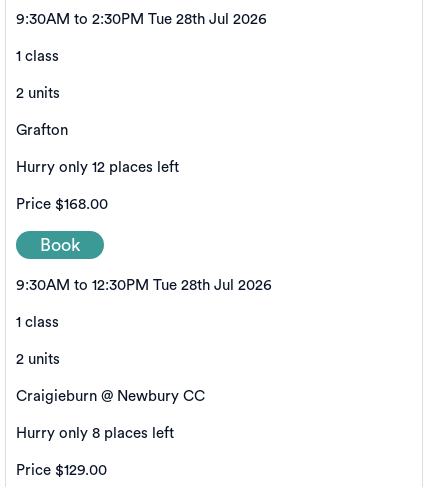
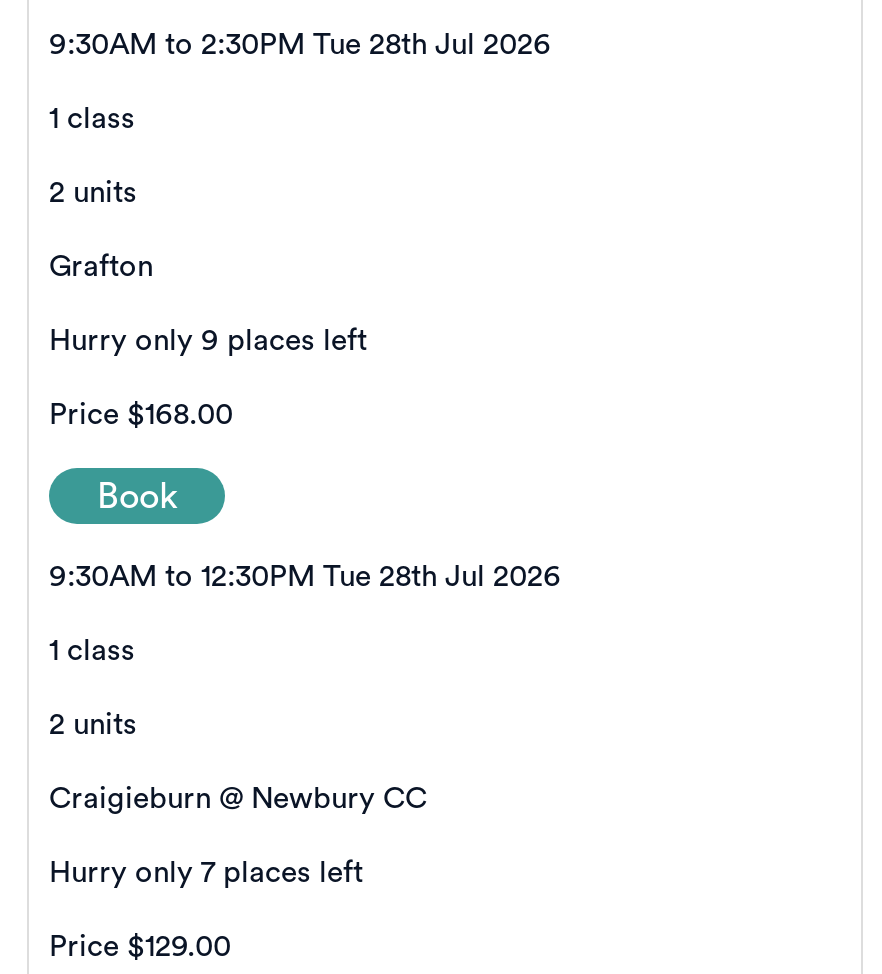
[16,160,179,175] Hurry only 12 places left -> [49,325,367,355] Hurry only 9 places left
[16,426,174,441] Hurry only 8 places left -> [49,857,363,887] Hurry only 7 places left

